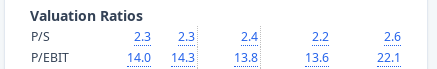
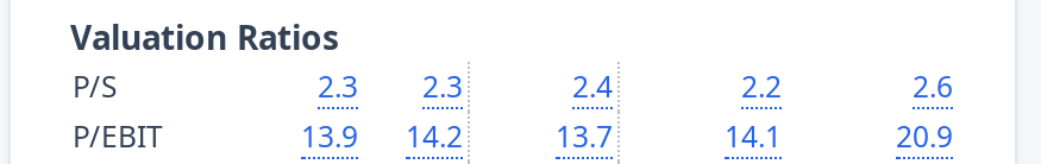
[127,49,151,66] 14.0 -> [301,116,358,157] 13.9
[171,49,195,66] 14.3 -> [406,116,463,157] 14.2
[234,49,258,66] 13.8 -> [556,116,613,157] 13.7
[305,49,329,66] 13.6 -> [725,116,782,157] 14.1
[377,49,401,66] 22.1 -> [896,116,953,157] 20.9

